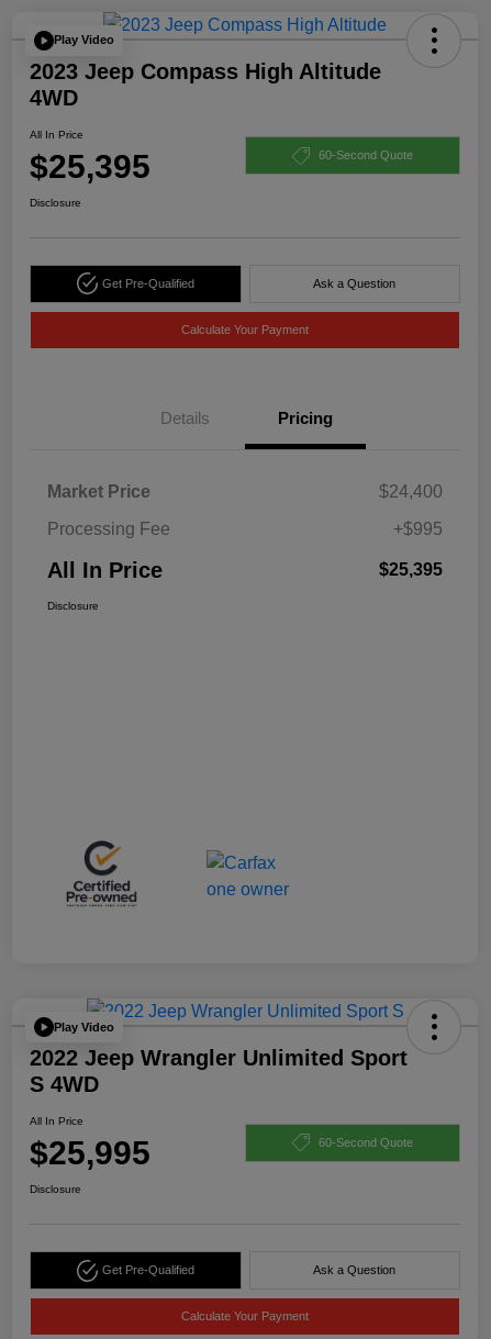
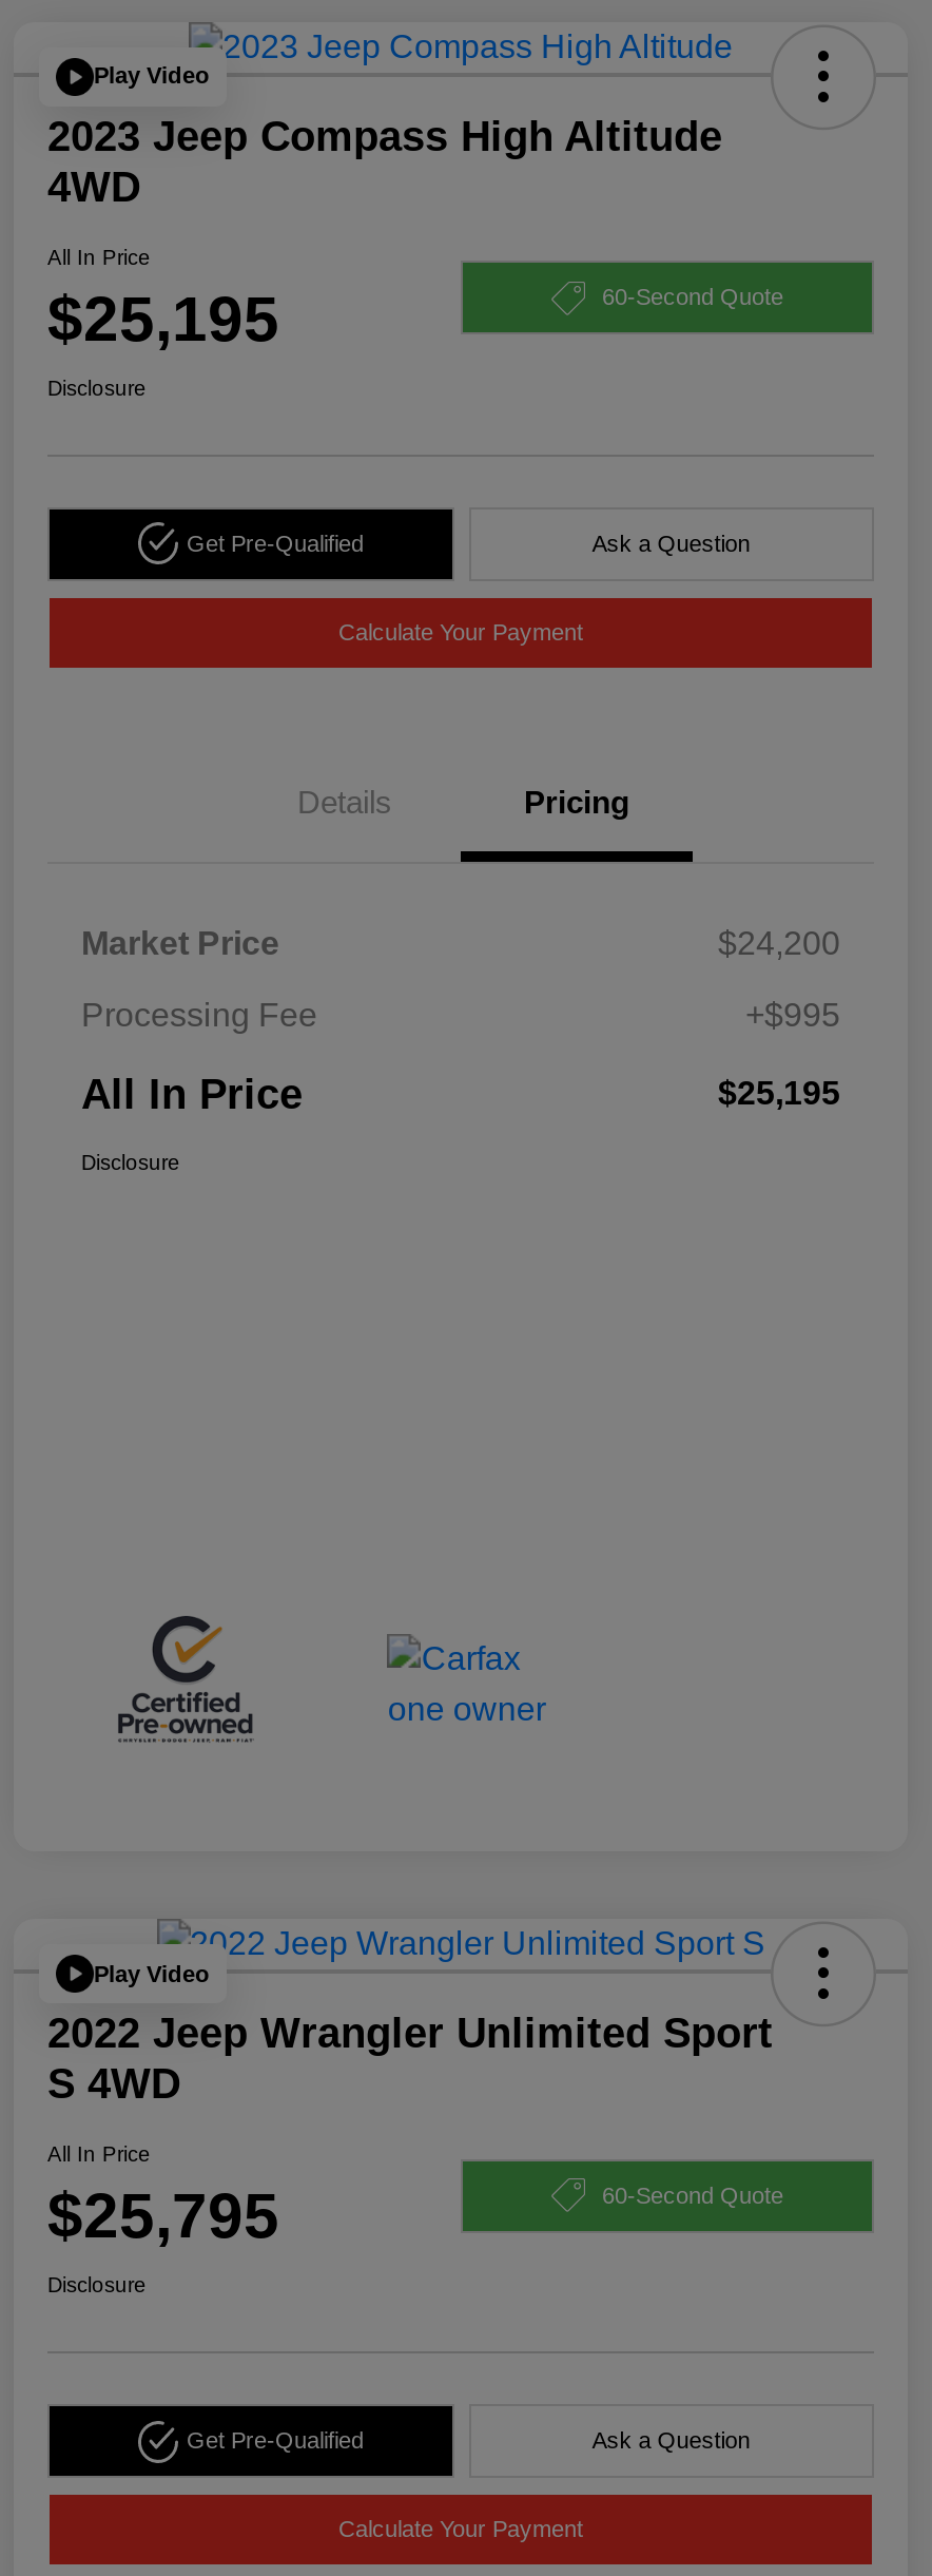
[30,148,150,184] $25,395 -> [47,283,279,353] $25,195
[379,482,443,500] $24,400 -> [718,924,840,960] $24,200
[379,560,443,578] $25,395 -> [718,1074,840,1110] $25,195
[30,1135,150,1171] $25,995 -> [47,2181,279,2251] $25,795

